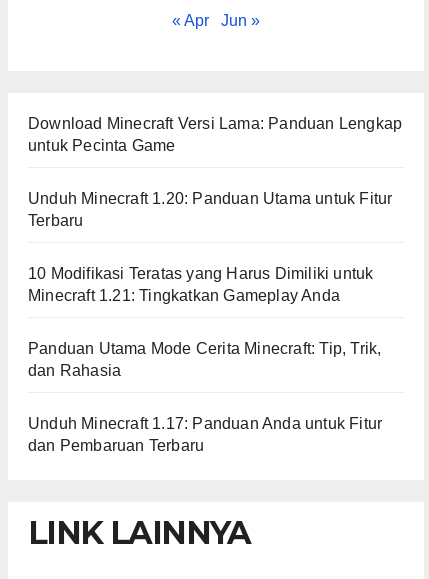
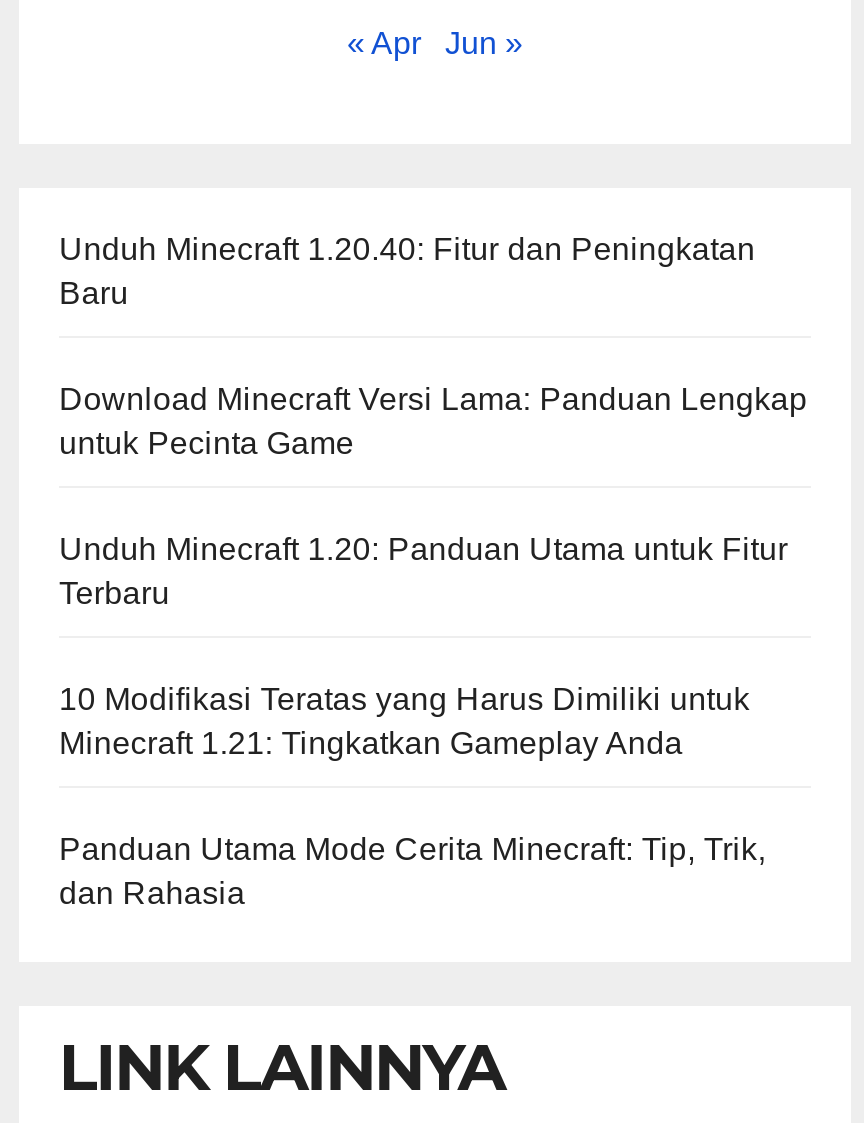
none -> [59,232,755,310] Unduh Minecraft 1.20.40: Fitur dan Peningkatan | Baru
moved [28,115,402,379] -> [59,382,807,910]: Download Minecraft Versi Lama: Panduan Lengkap | untuk Pecinta Game | Unduh Minecraft 1.20: Panduan Utama untuk Fitur | Terbaru | 10 Modifikasi Teratas yang Harus Dimiliki untuk | Minecraft 1.21: Tingkatkan Gameplay Anda | Panduan Utama Mode Cerita Minecraft: Tip, Trik, | dan Rahasia
[28,415,382,454] Unduh Minecraft 1.17: Panduan Anda untuk Fitur | dan Pembaruan Terbaru -> none

